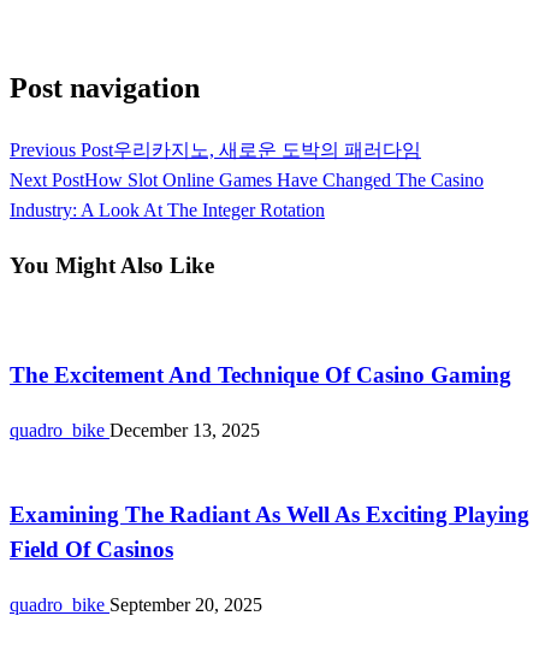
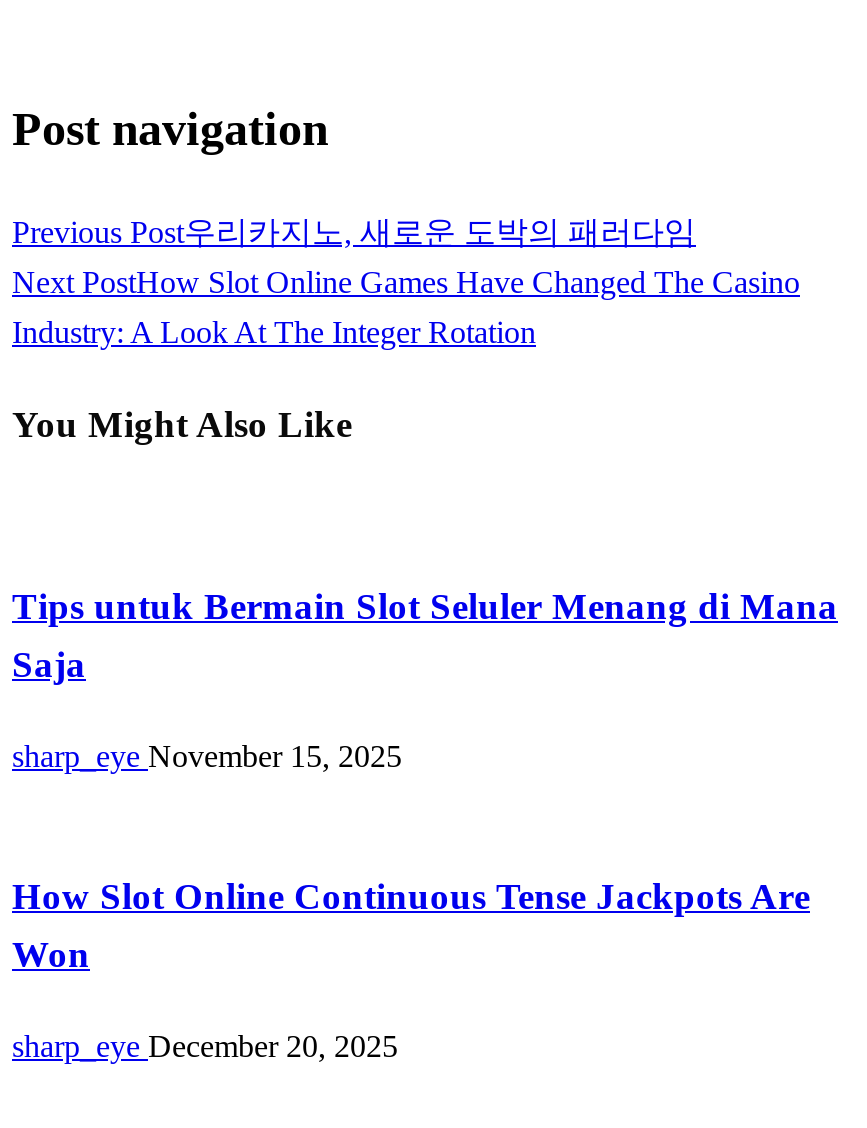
[10,362,511,387] The Excitement And Technique Of Casino Gaming -> [12,585,838,685] Tips untuk Bermain Slot Seluler Menang di Mana | Saja
[10,420,260,440] quadro_bike December 13, 2025 -> [12,739,402,773] sharp_eye November 15, 2025
[10,502,529,563] Examining The Radiant As Well As Exciting Playing | Field Of Casinos -> [12,876,810,976] How Slot Online Continuous Tense Jackpots Are | Won
[10,595,262,615] quadro_bike September 20, 2025 -> [12,1029,398,1063] sharp_eye December 20, 2025

